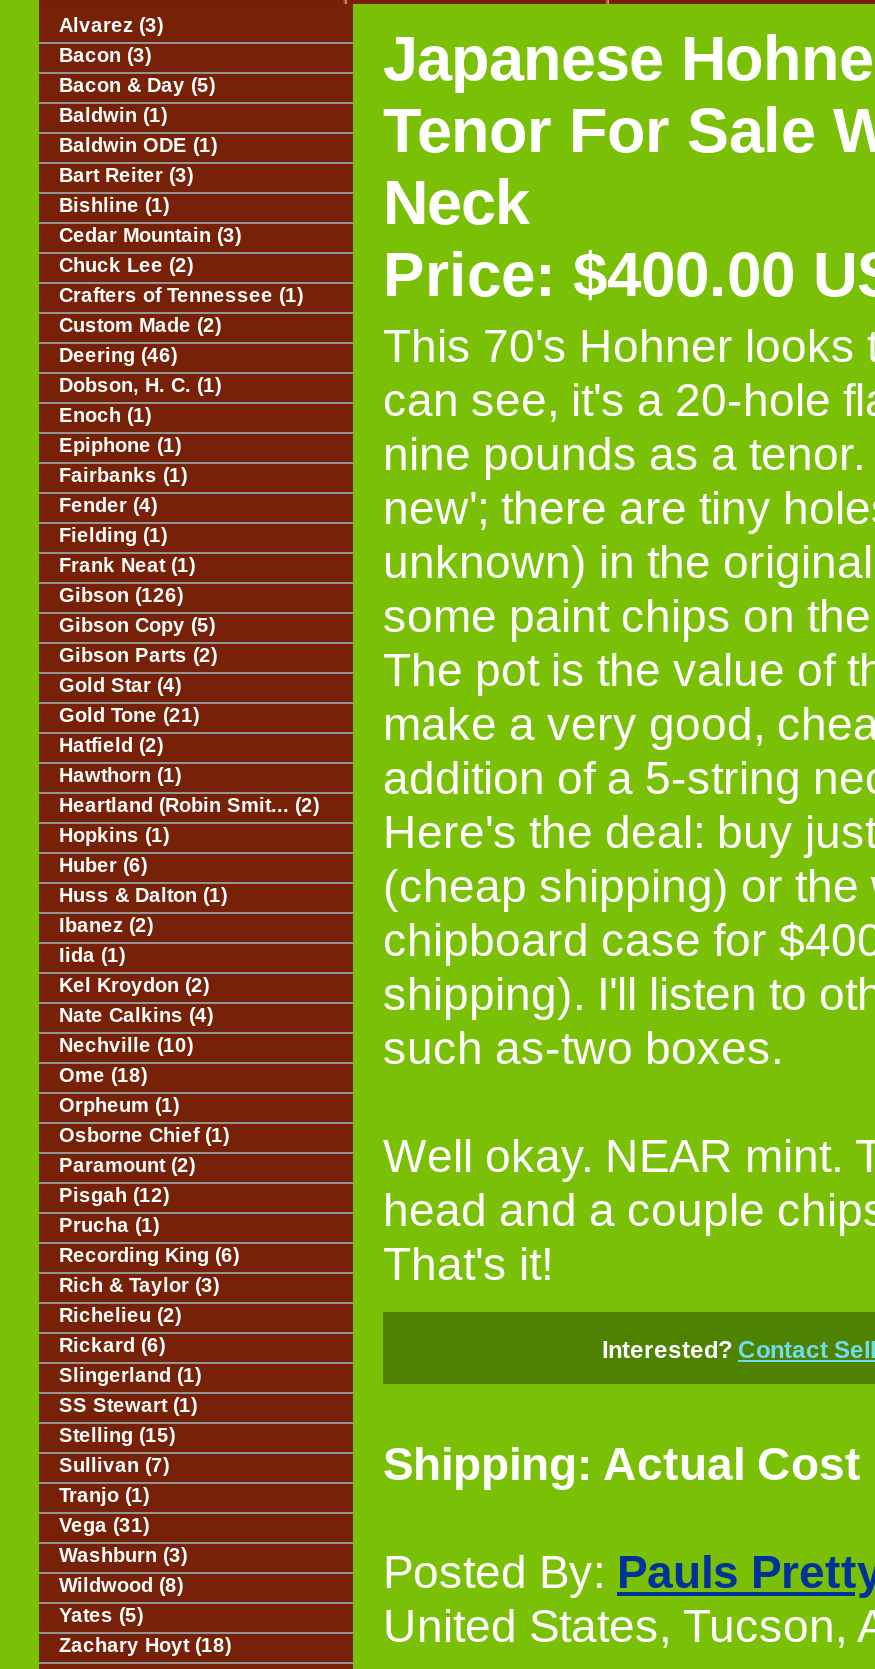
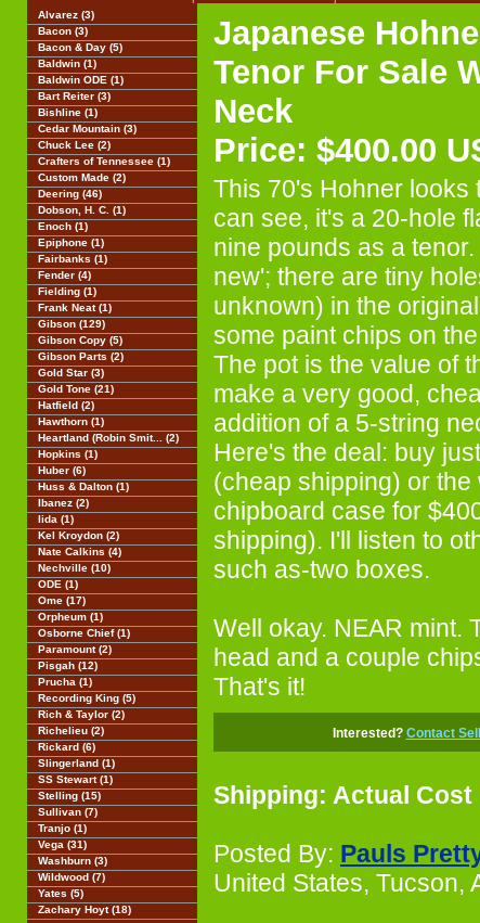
[59,584,183,606] Gibson (126) -> [38,318,105,330] Gibson (129)
[59,674,181,696] Gold Star (4) -> [38,367,104,379] Gold Star (3)
[59,1064,147,1086] Ome (18) -> [38,578,86,606] ODE (1) | Ome (17)
[59,1244,239,1266] Recording King (6) -> [38,692,135,704] Recording King (5)
[59,1274,219,1296] Rich & Taylor (3) -> [38,708,125,720] Rich & Taylor (2)
[59,1574,183,1596] Wildwood (8) -> [38,871,105,883] Wildwood (7)

